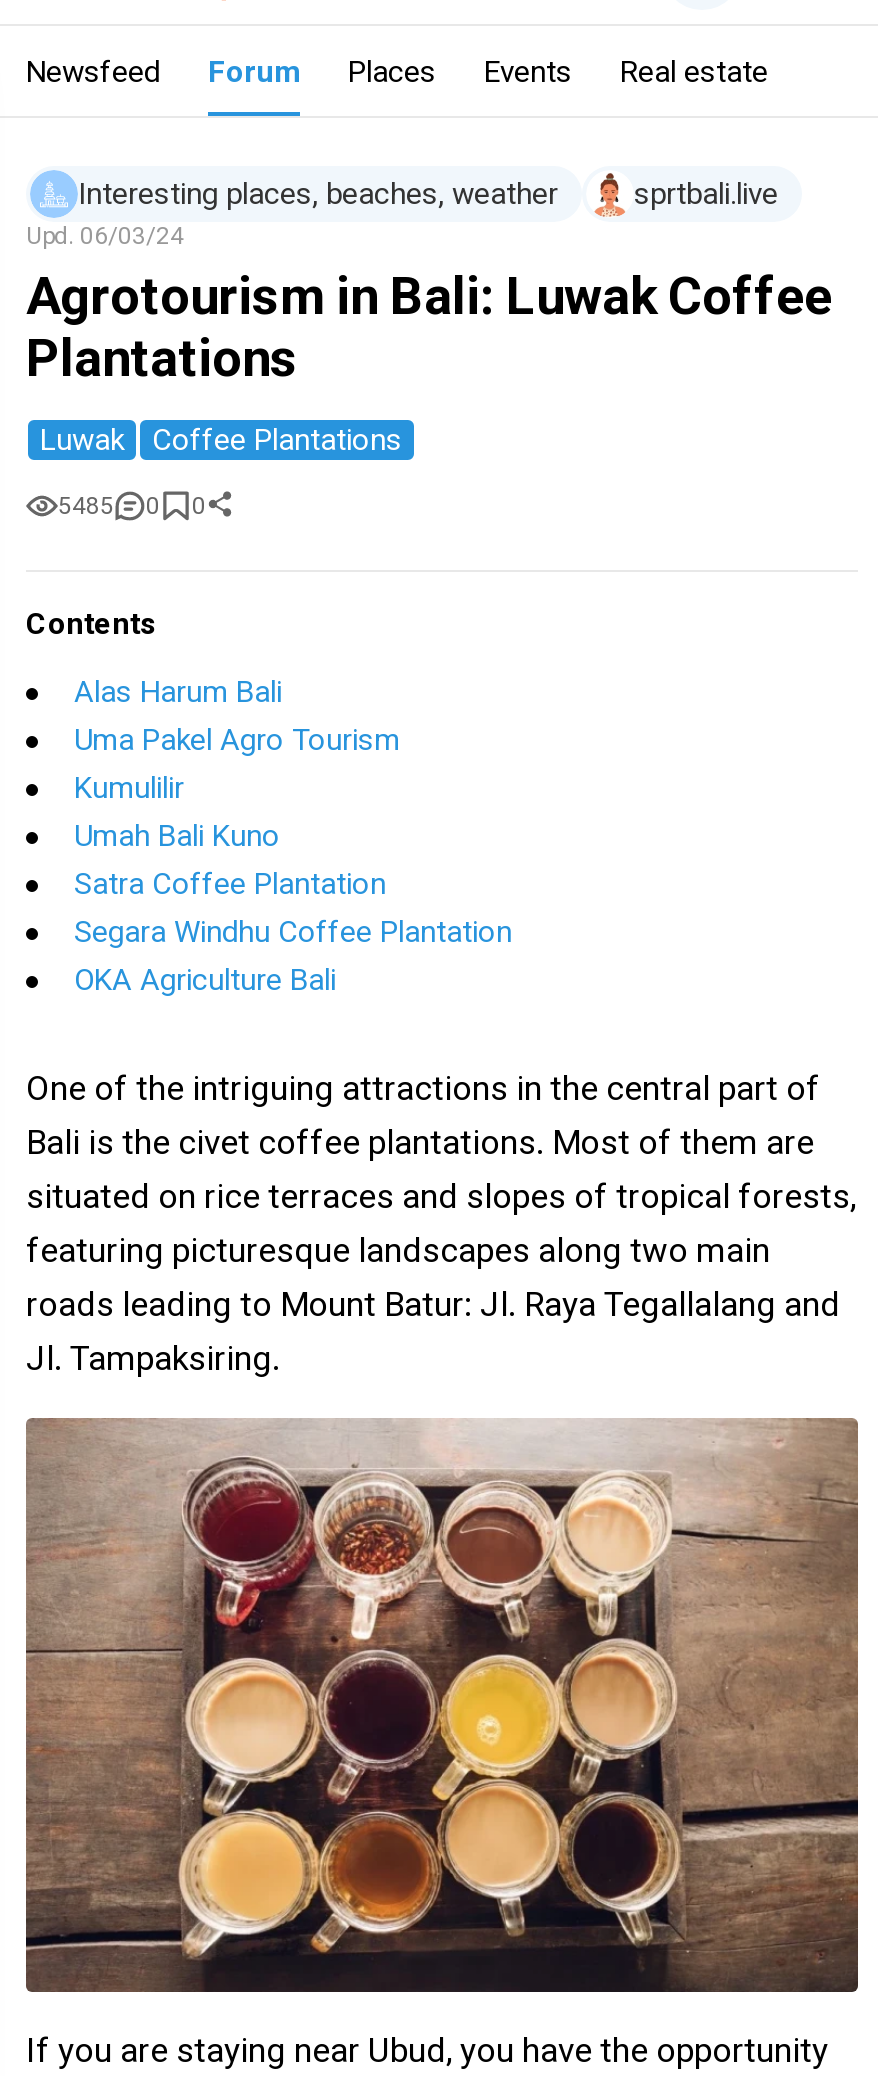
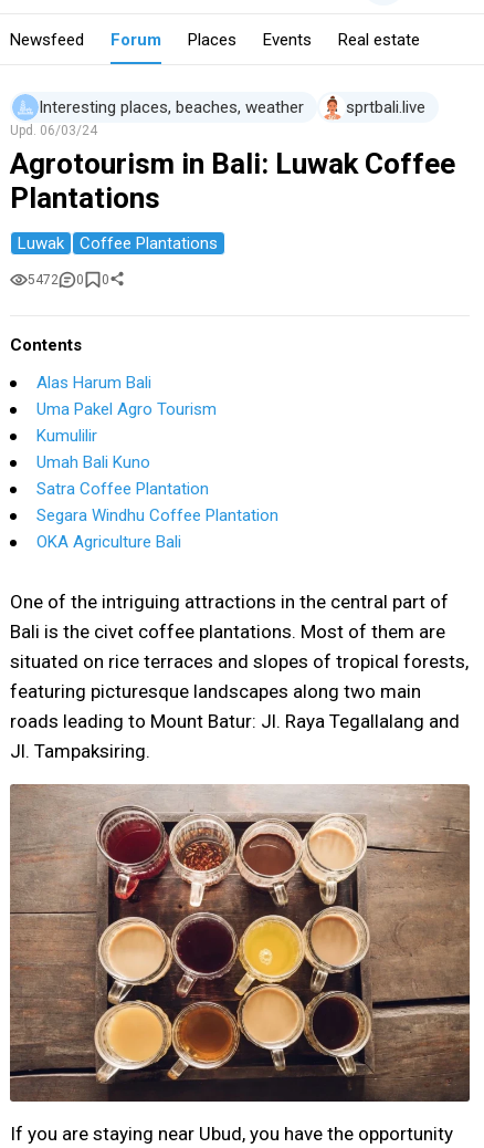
[58,492,206,520] 5485 0 0 -> [28,272,109,288] 5472 0 0

